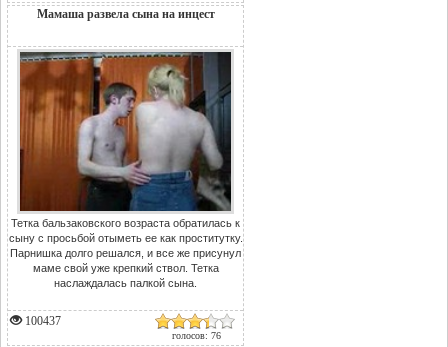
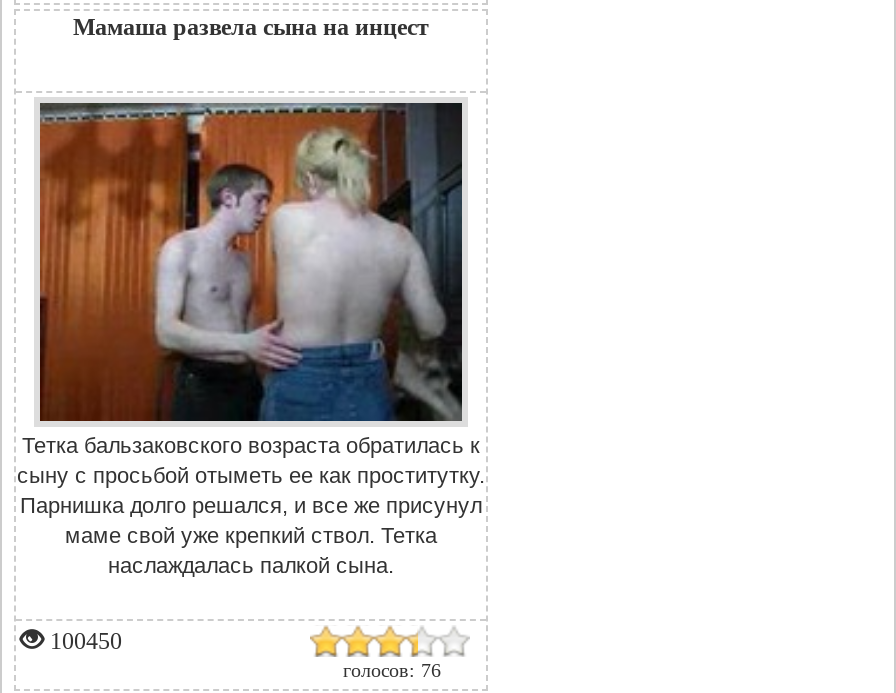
[22,314,61,328] 100437 -> [44,627,122,655] 100450

